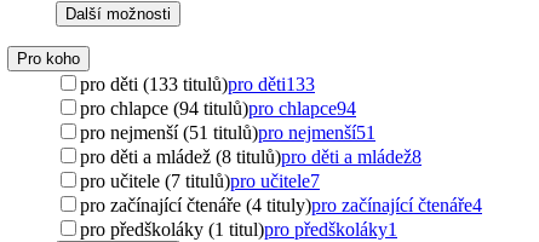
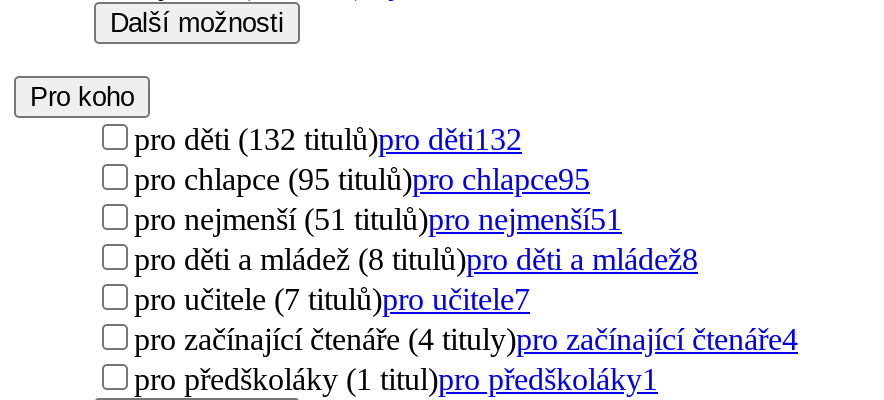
[80,73,315,94] pro děti (133 titulů)pro děti133 -> [134,121,522,155] pro děti (132 titulů)pro děti132
[80,98,356,118] pro chlapce (94 titulů)pro chlapce94 -> [134,161,590,195] pro chlapce (95 titulů)pro chlapce95

